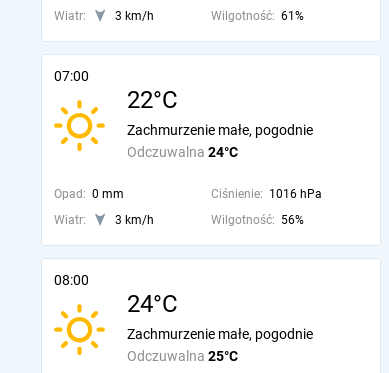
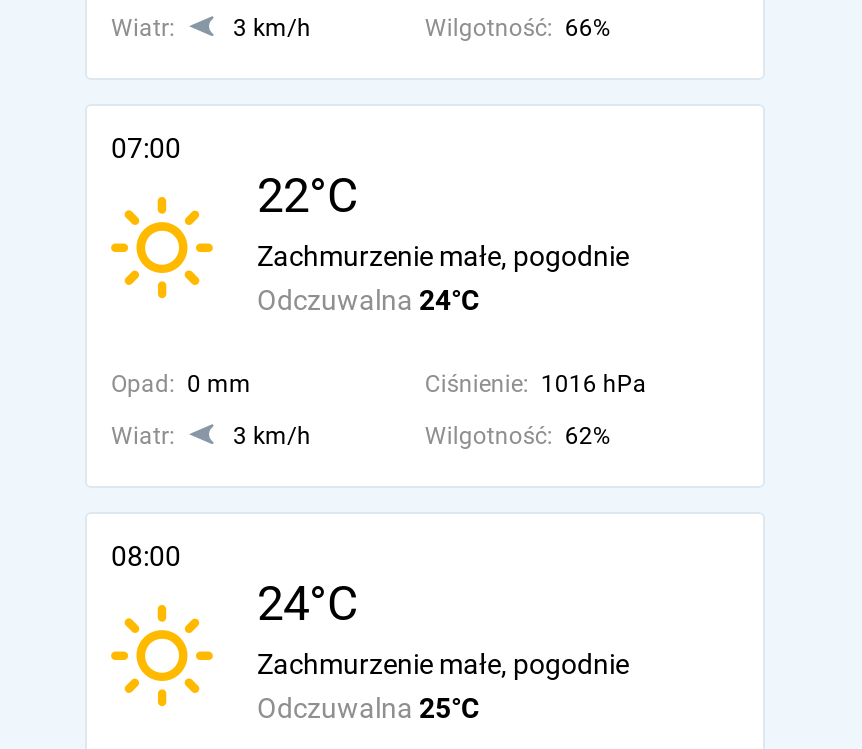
[211,9,304,23] Wilgotność: 61% -> [425,14,611,42] Wilgotność: 66%
[211,213,304,227] Wilgotność: 56% -> [425,422,611,450] Wilgotność: 62%

